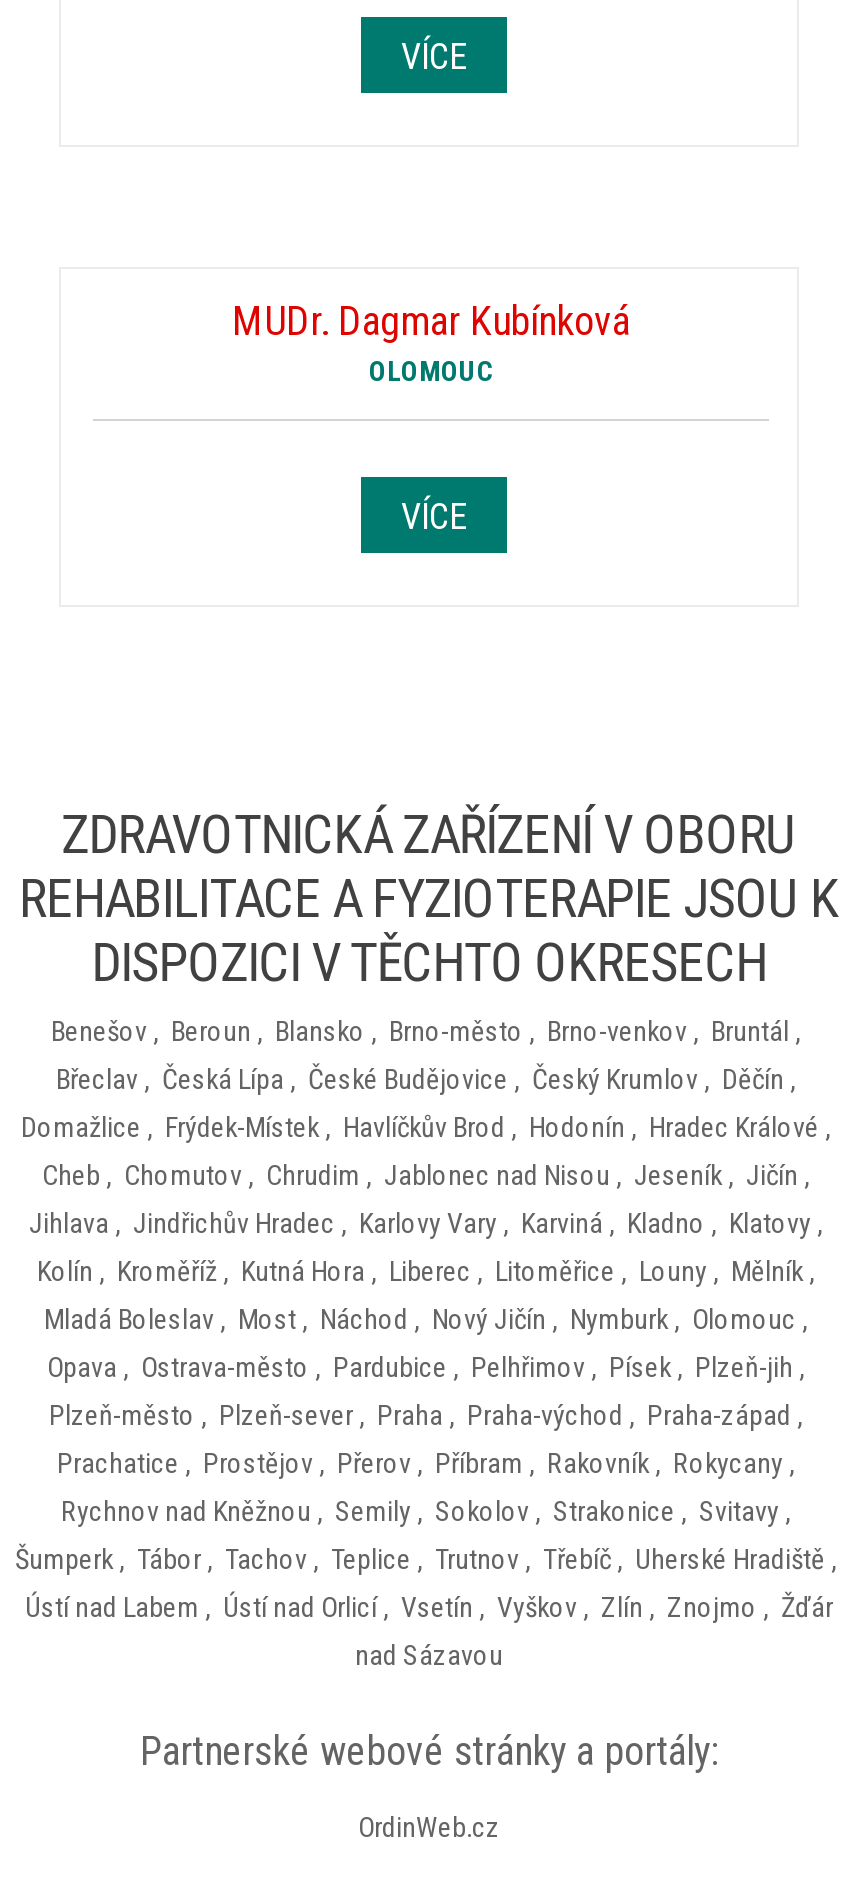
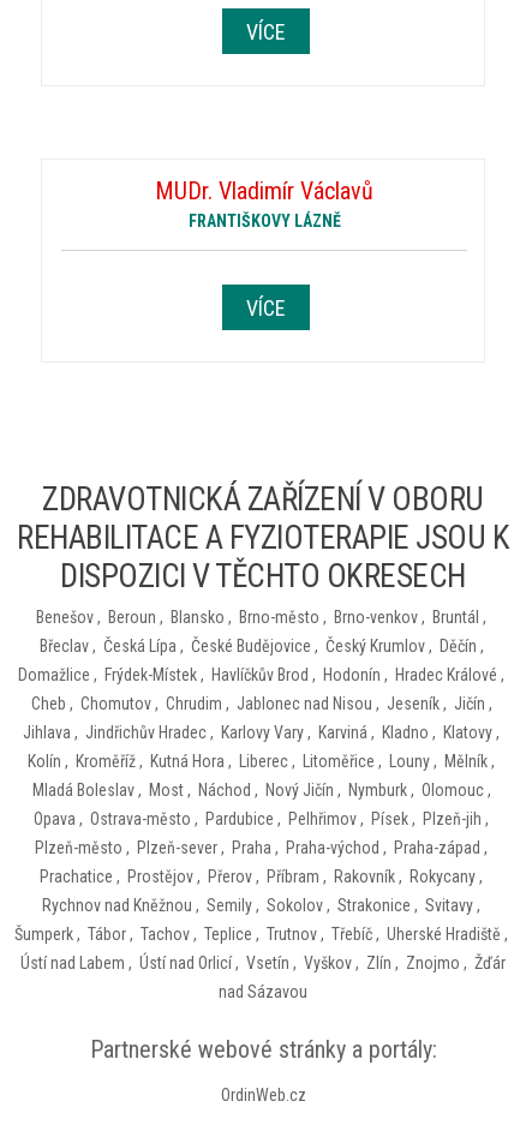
[232,297,630,387] MUDr. Dagmar Kubínková | OLOMOUC -> [155,176,373,231] MUDr. Vladimír Václavů | FRANTIŠKOVY LÁZNĚ

